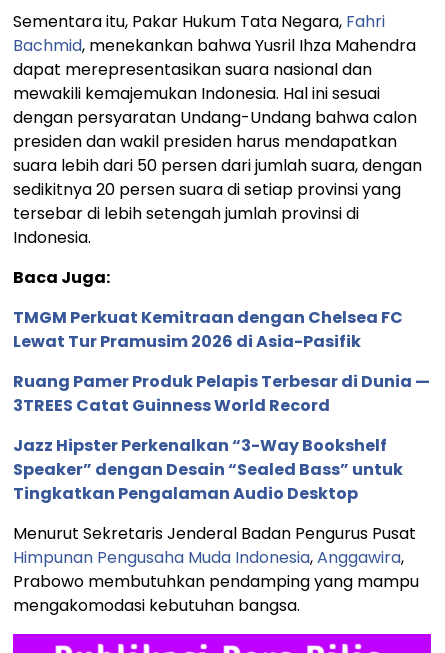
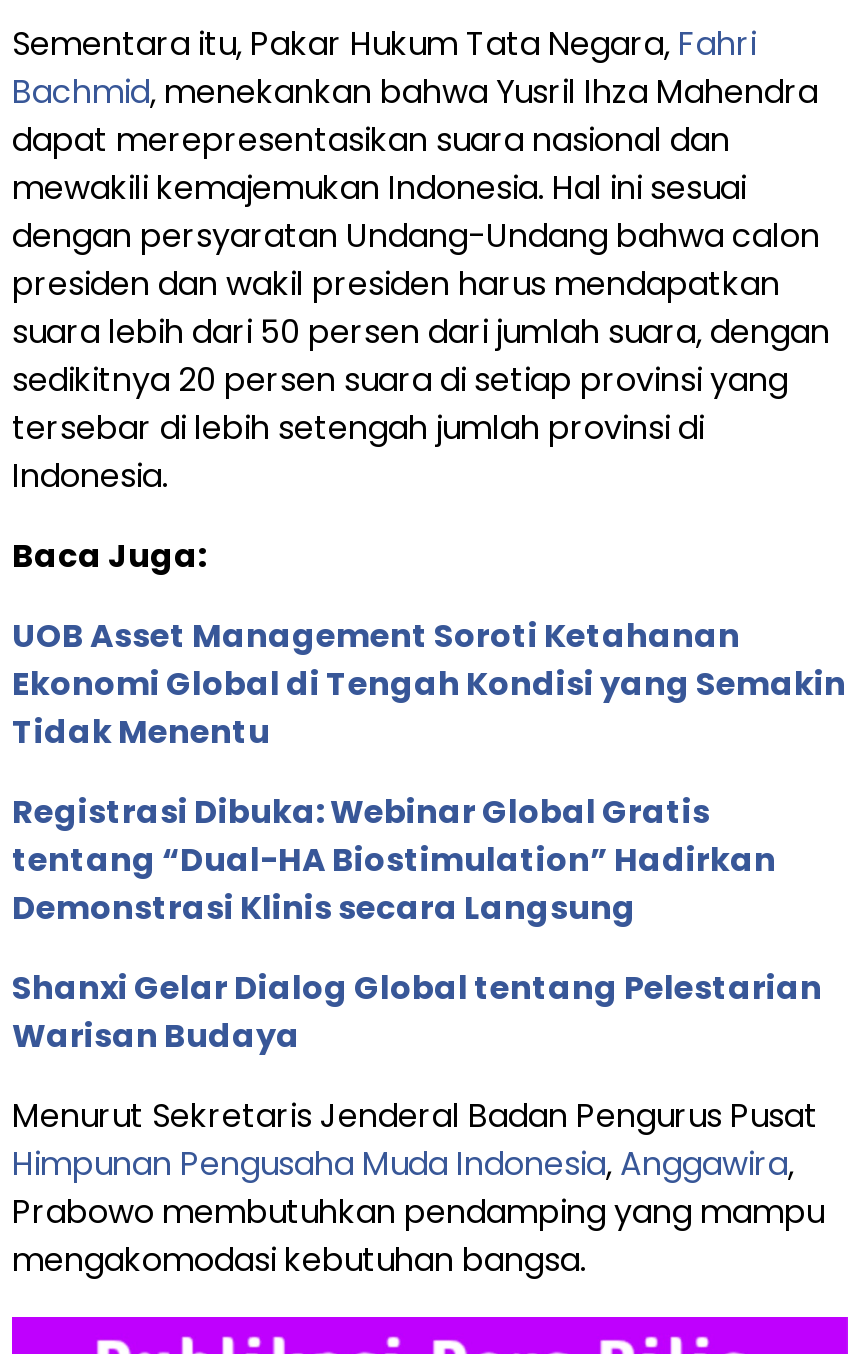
[13,306,403,353] TMGM Perkuat Kemitraan dengan Chelsea FC | Lewat Tur Pramusim 2026 di Asia-Pasifik -> [12,612,846,754] UOB Asset Management Soroti Ketahanan | Ekonomi Global di Tengah Kondisi yang Semakin | Tidak Menentu
[13,370,430,417] Ruang Pamer Produk Pelapis Terbesar di Dunia — | 3TREES Catat Guinness World Record -> [12,788,776,930] Registrasi Dibuka: Webinar Global Gratis | tentang “Dual-HA Biostimulation” Hadirkan | Demonstrasi Klinis secara Langsung
[13,434,403,505] Jazz Hipster Perkenalkan “3-Way Bookshelf | Speaker” dengan Desain “Sealed Bass” untuk | Tingkatkan Pengalaman Audio Desktop -> [12,964,822,1058] Shanxi Gelar Dialog Global tentang Pelestarian | Warisan Budaya

